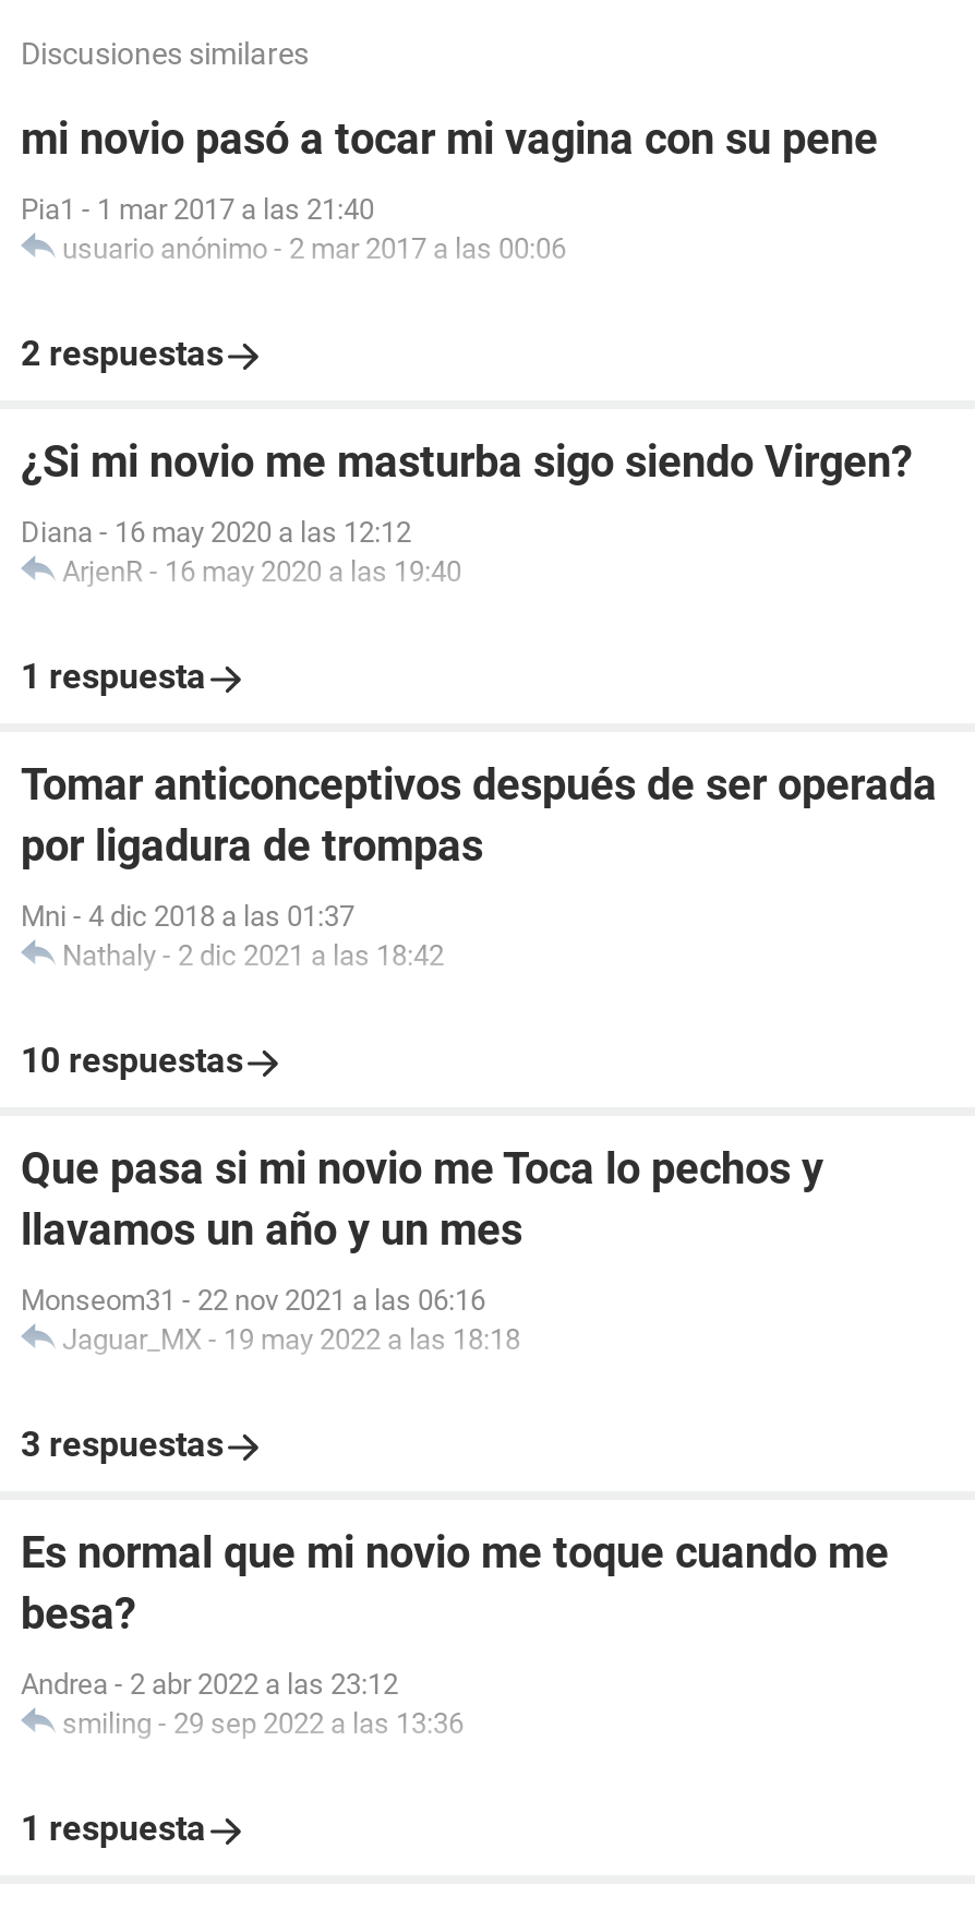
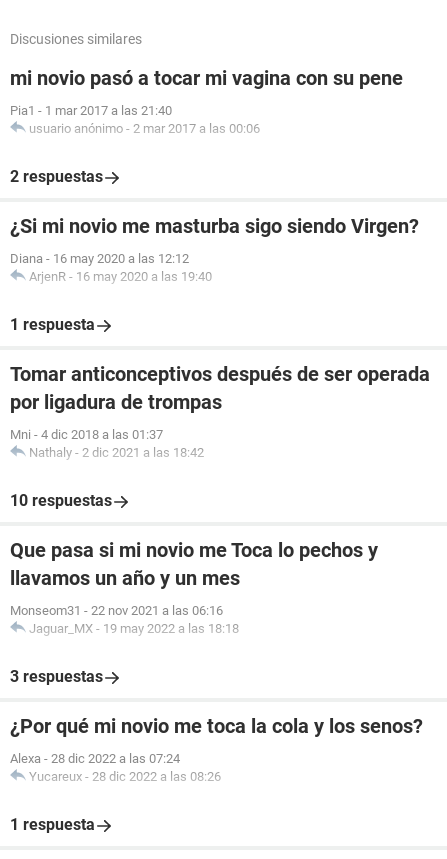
[21,1526,889,1640] Es normal que mi novio me toque cuando me | besa? -> [10,714,423,738] ¿Por qué mi novio me toca la cola y los senos?
[21,1668,464,1740] Andrea - 2 abr 2022 a las 23:12 | smiling - 29 sep 2022 a las 13:36 -> [10,751,221,784] Alexa - 28 dic 2022 a las 07:24 | Yucareux - 28 dic 2022 a las 08:26

